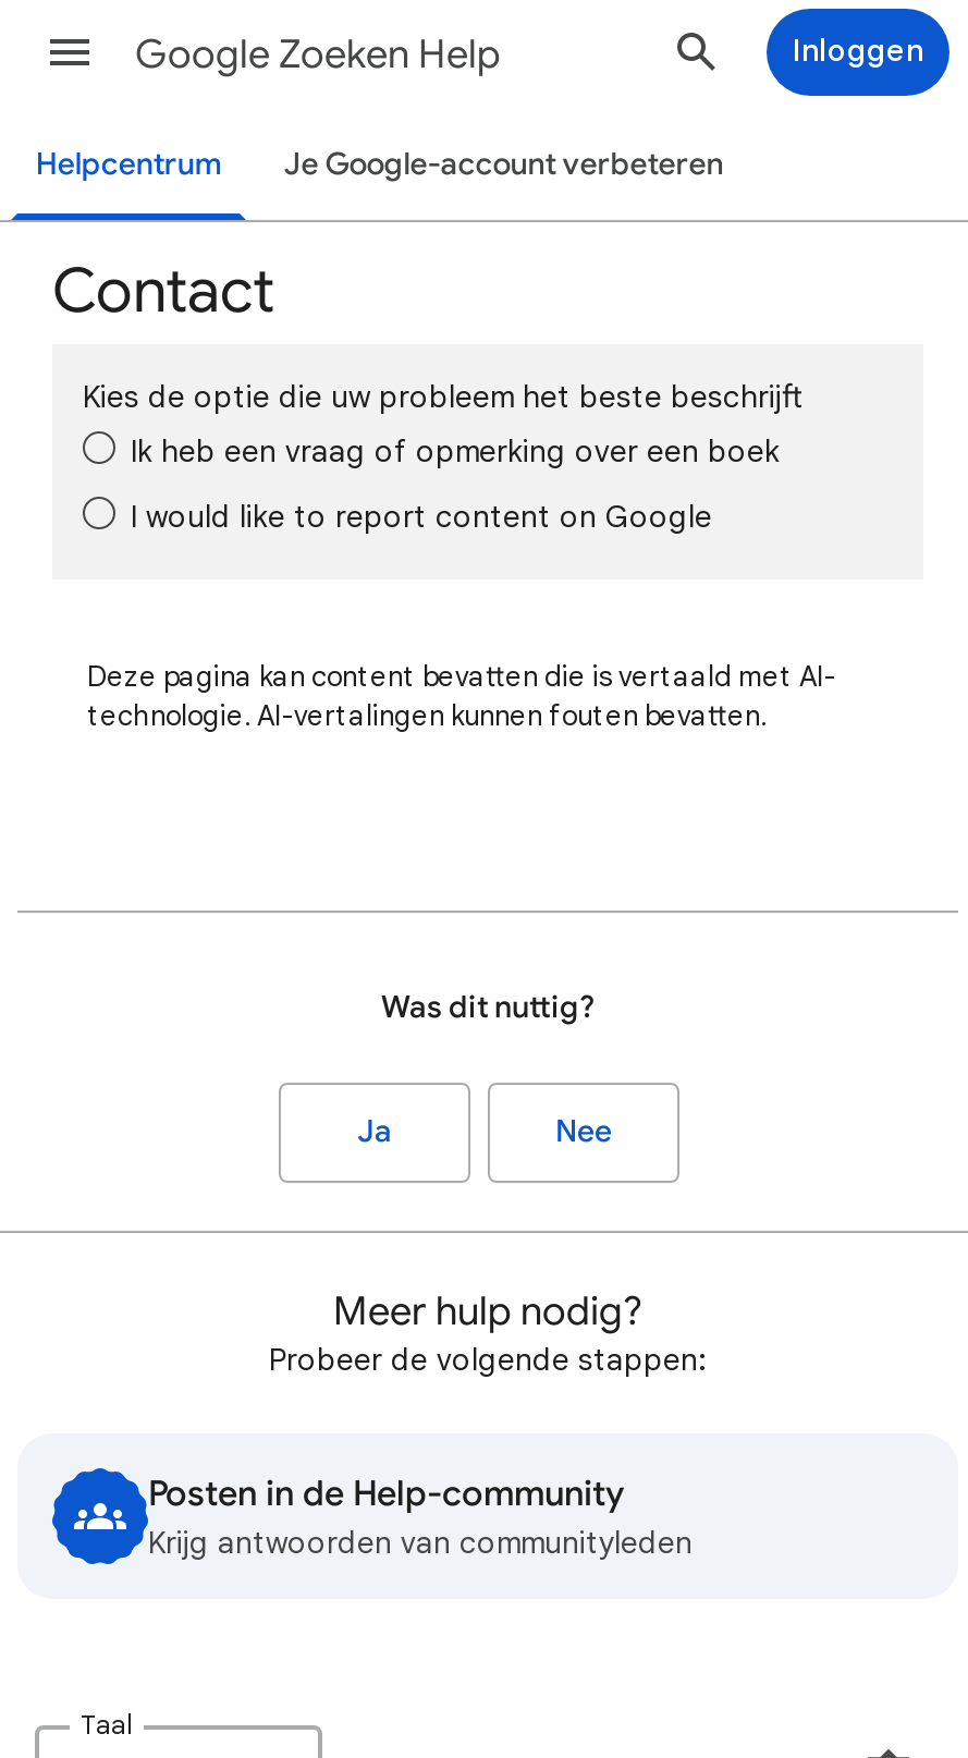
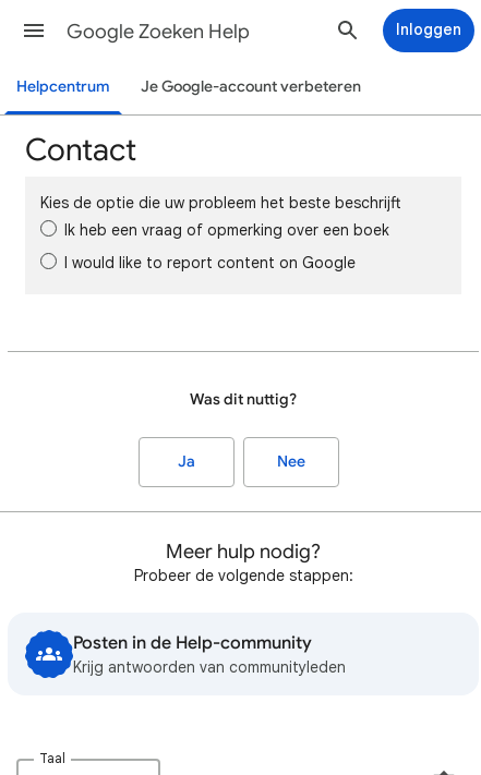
[87,658,836,734] Deze pagina kan content bevatten die is vertaald met AI- | technologie. AI-vertalingen kunnen fouten bevatten. -> none

